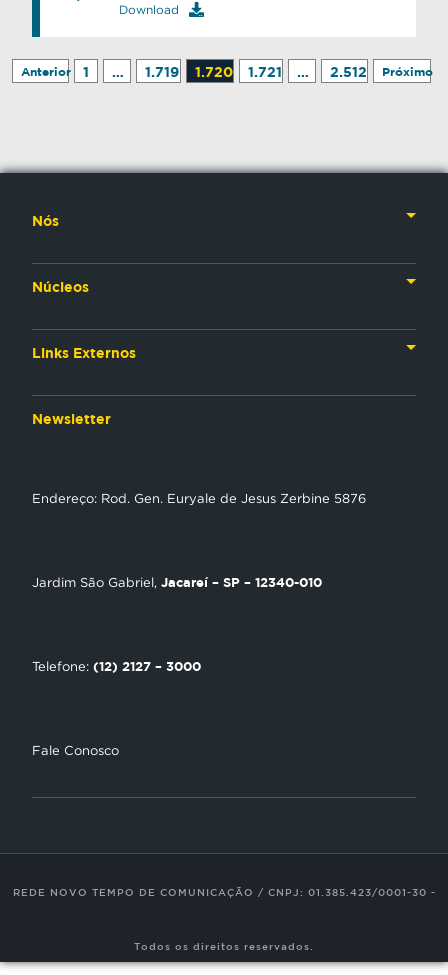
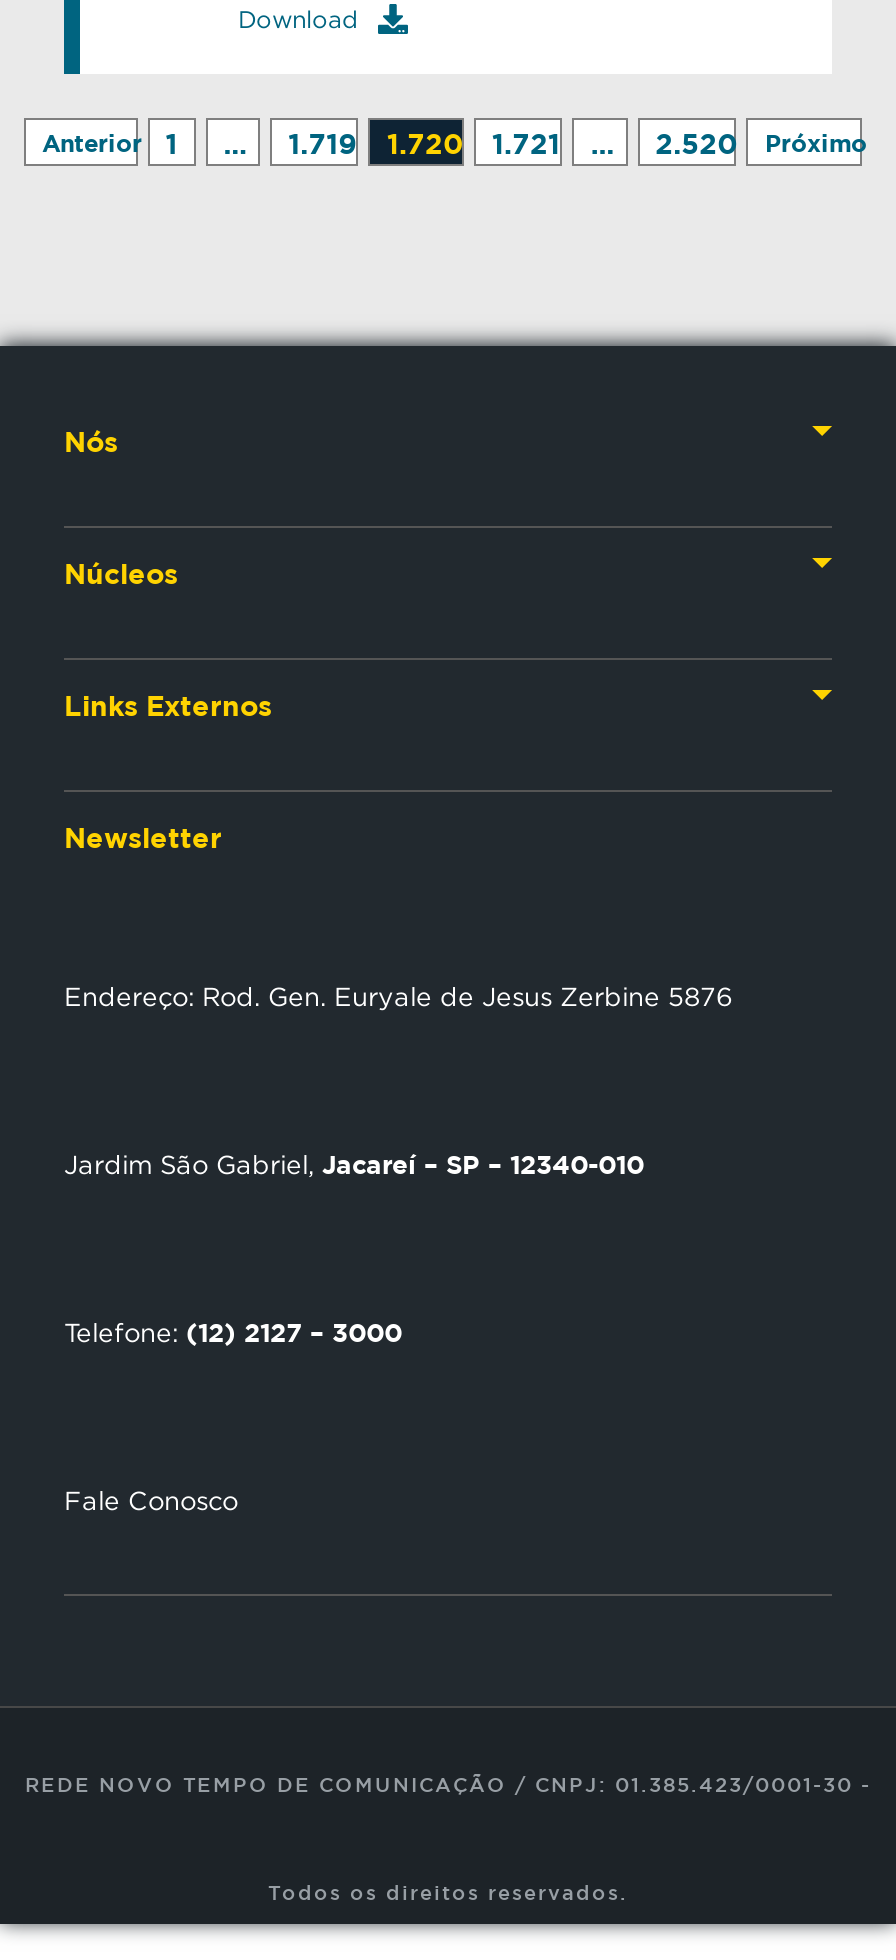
[330,63,367,80] 2.512 -> [655,126,737,160] 2.520

